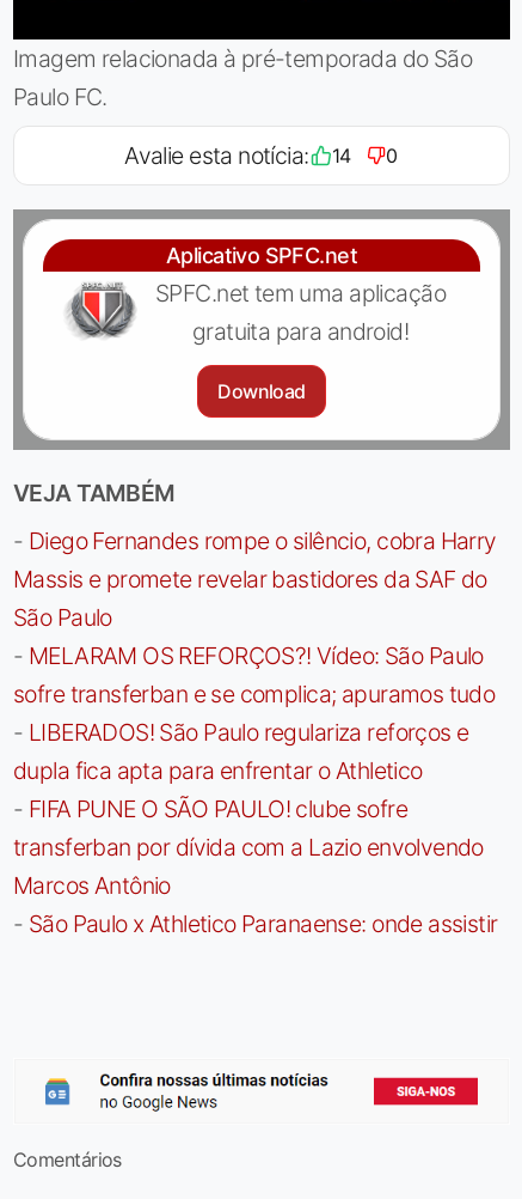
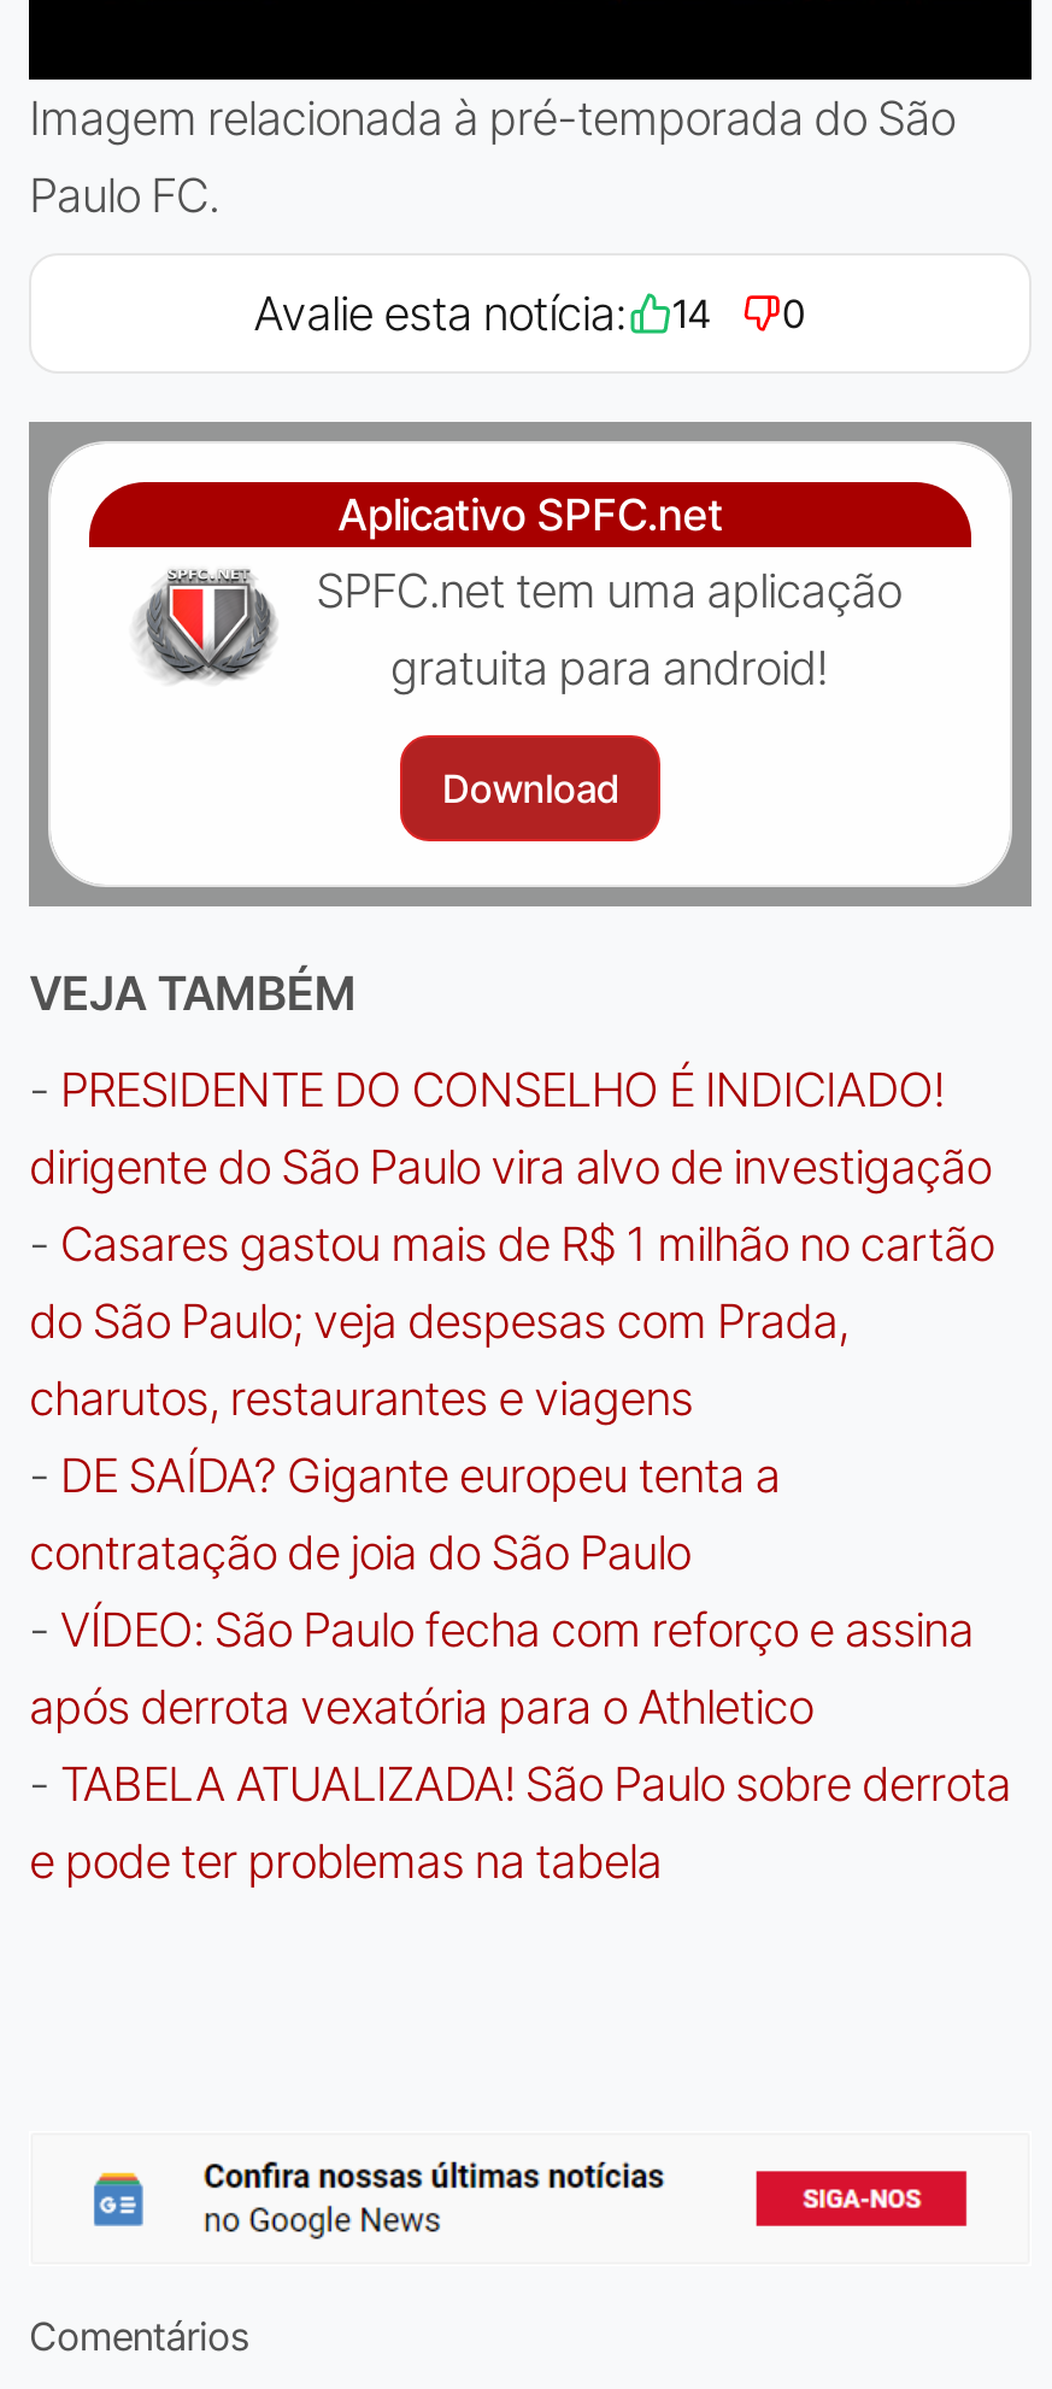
[13,527,498,939] - Diego Fernandes rompe o silêncio, cobra Harry | Massis e promete revelar bastidores da SAF do | São Paulo | - MELARAM OS REFORÇOS?! Vídeo: São Paulo | sofre transferban e se complica; apuramos tudo | - LIBERADOS! São Paulo regulariza reforços e | dupla fica apta para enfrentar o Athletico | - FIFA PUNE O SÃO PAULO! clube sofre | transferban por dívida com a Lazio envolvendo | Marcos Antônio | - São Paulo x Athletico Paranaense: onde assistir -> [29,1062,1011,1891] - PRESIDENTE DO CONSELHO É INDICIADO! | dirigente do São Paulo vira alvo de investigação | - Casares gastou mais de R$ 1 milhão no cartão | do São Paulo; veja despesas com Prada, | charutos, restaurantes e viagens | - DE SAÍDA? Gigante europeu tenta a | contratação de joia do São Paulo | - VÍDEO: São Paulo fecha com reforço e assina | após derrota vexatória para o Athletico | - TABELA ATUALIZADA! São Paulo sobre derrota | e pode ter problemas na tabela

